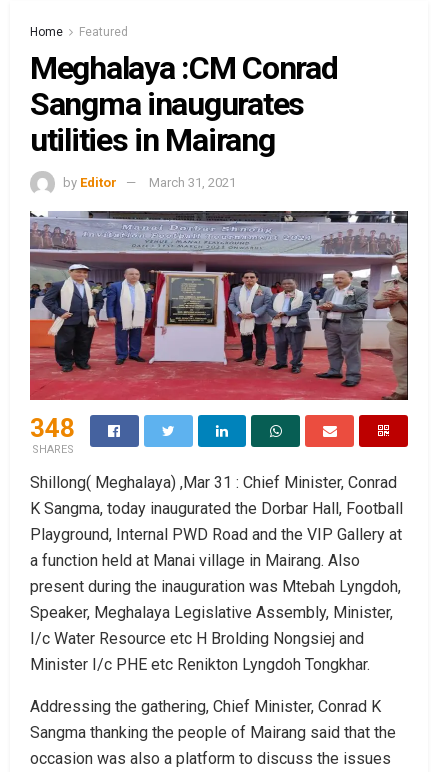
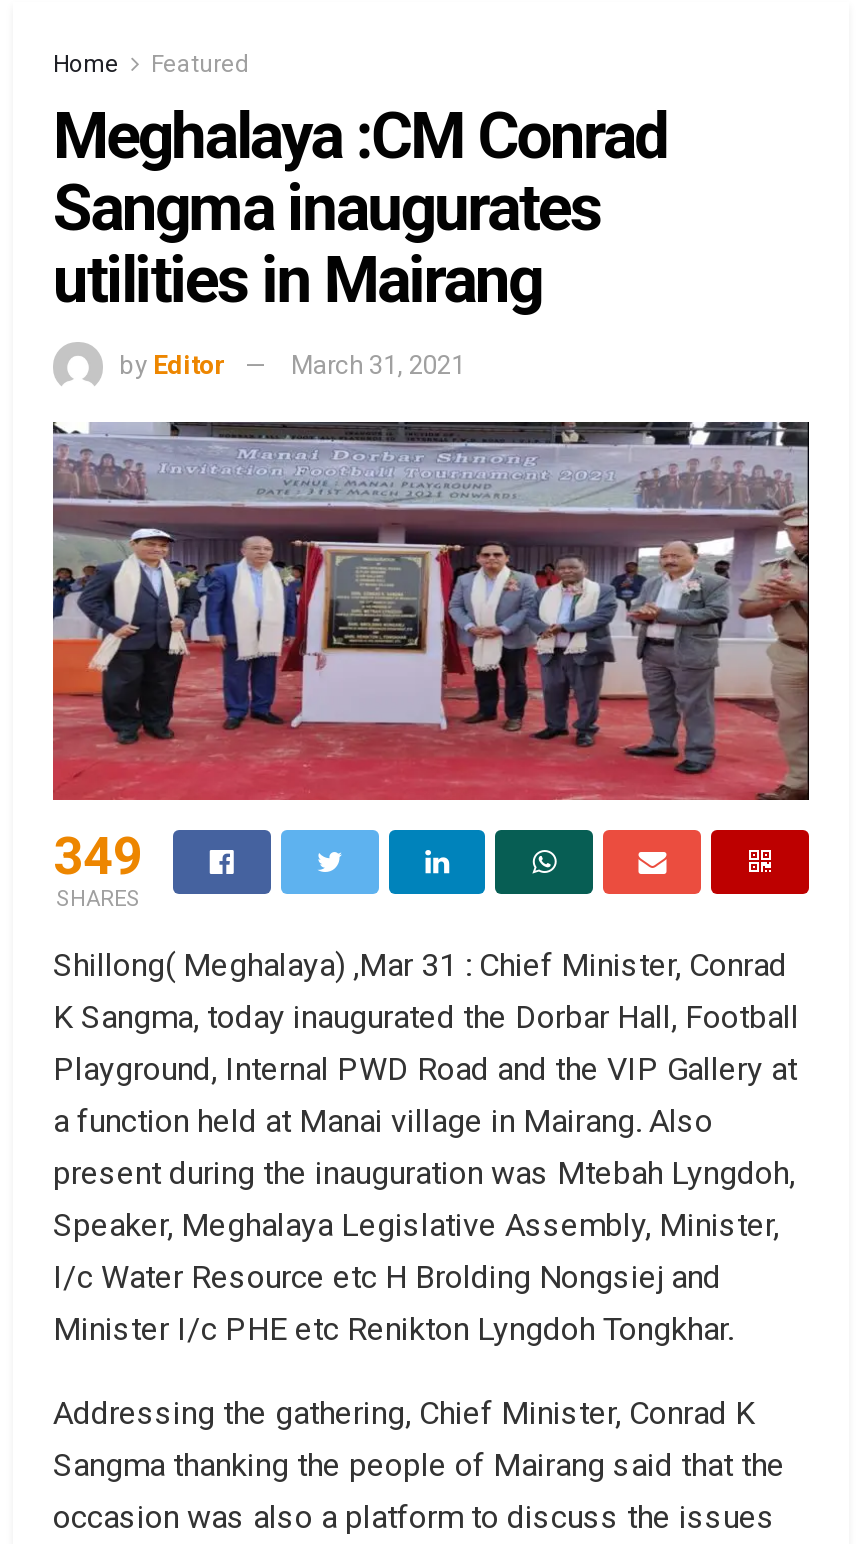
[30,413,75,443] 348 -> [53,826,143,886] 349

